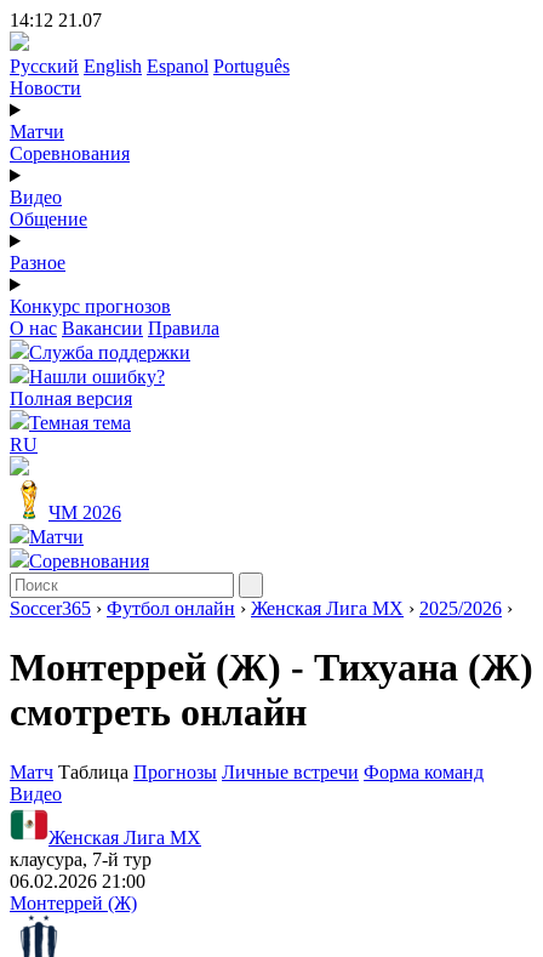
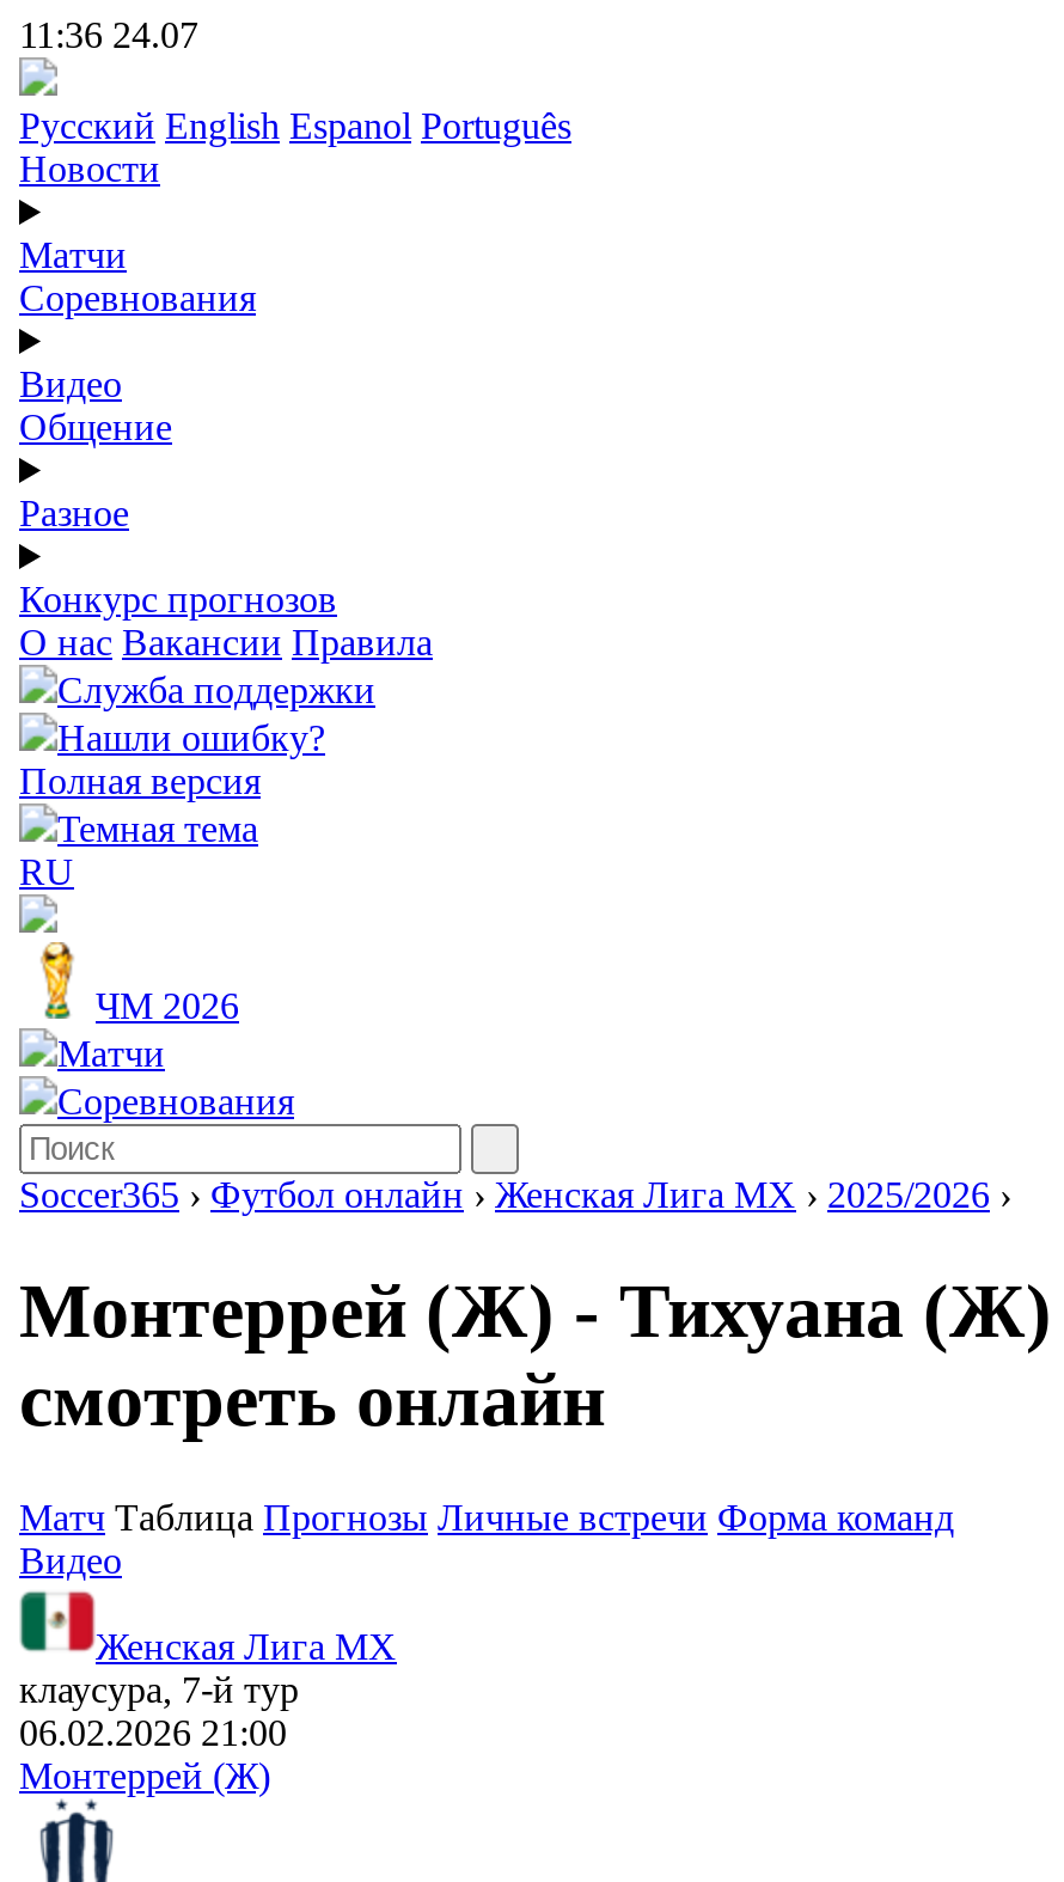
[10,10,102,30] 14:12 21.07 -> [19,14,198,55] 11:36 24.07

